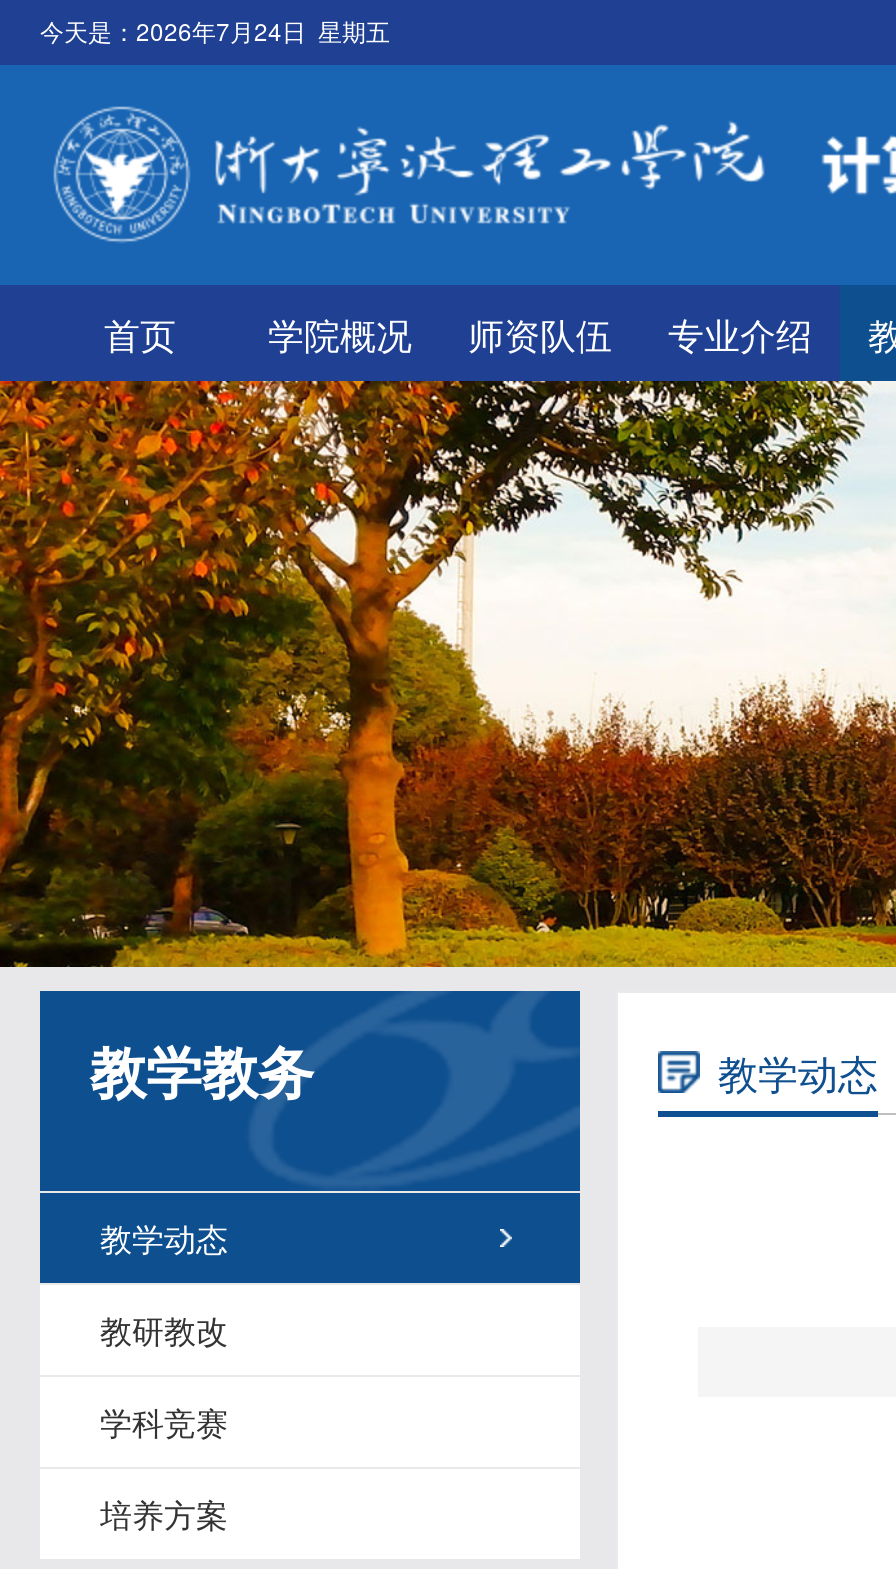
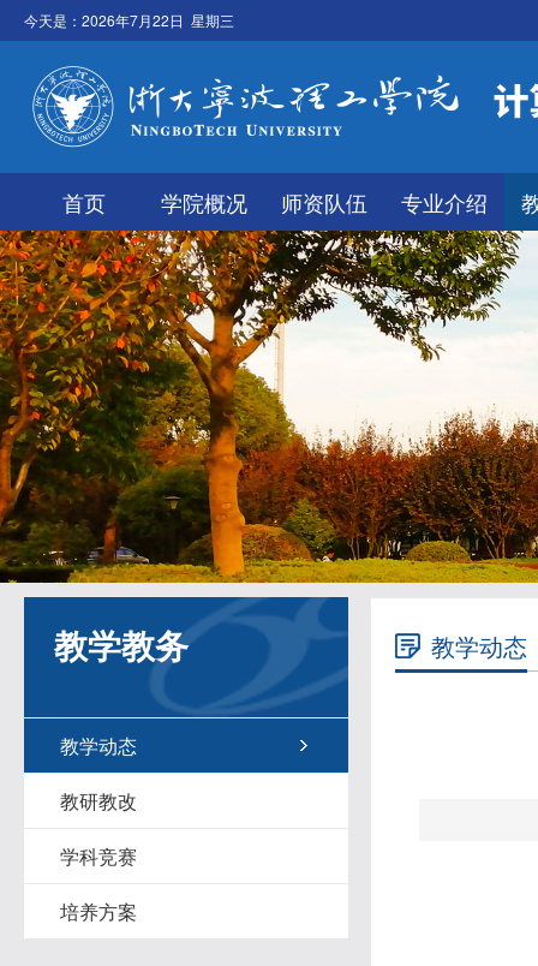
[40,13,390,47] 今天是：2026年7月24日 星期五 -> [24,10,234,30] 今天是：2026年7月22日 星期三

